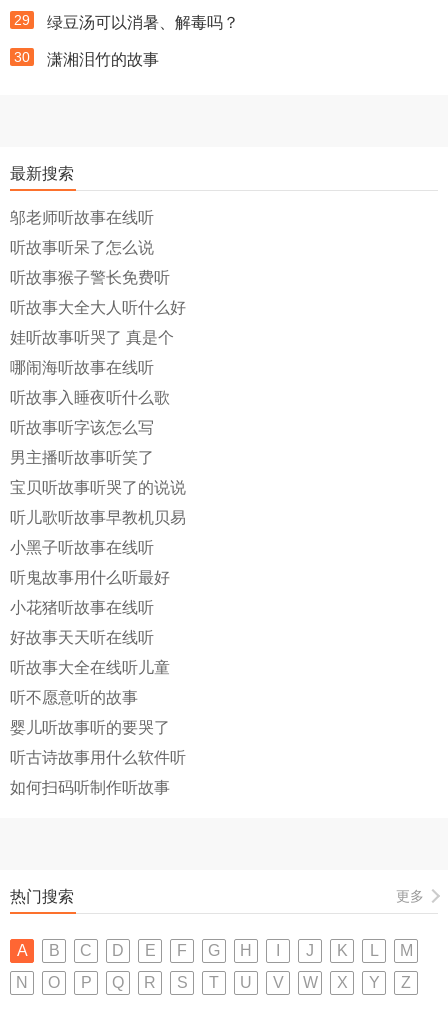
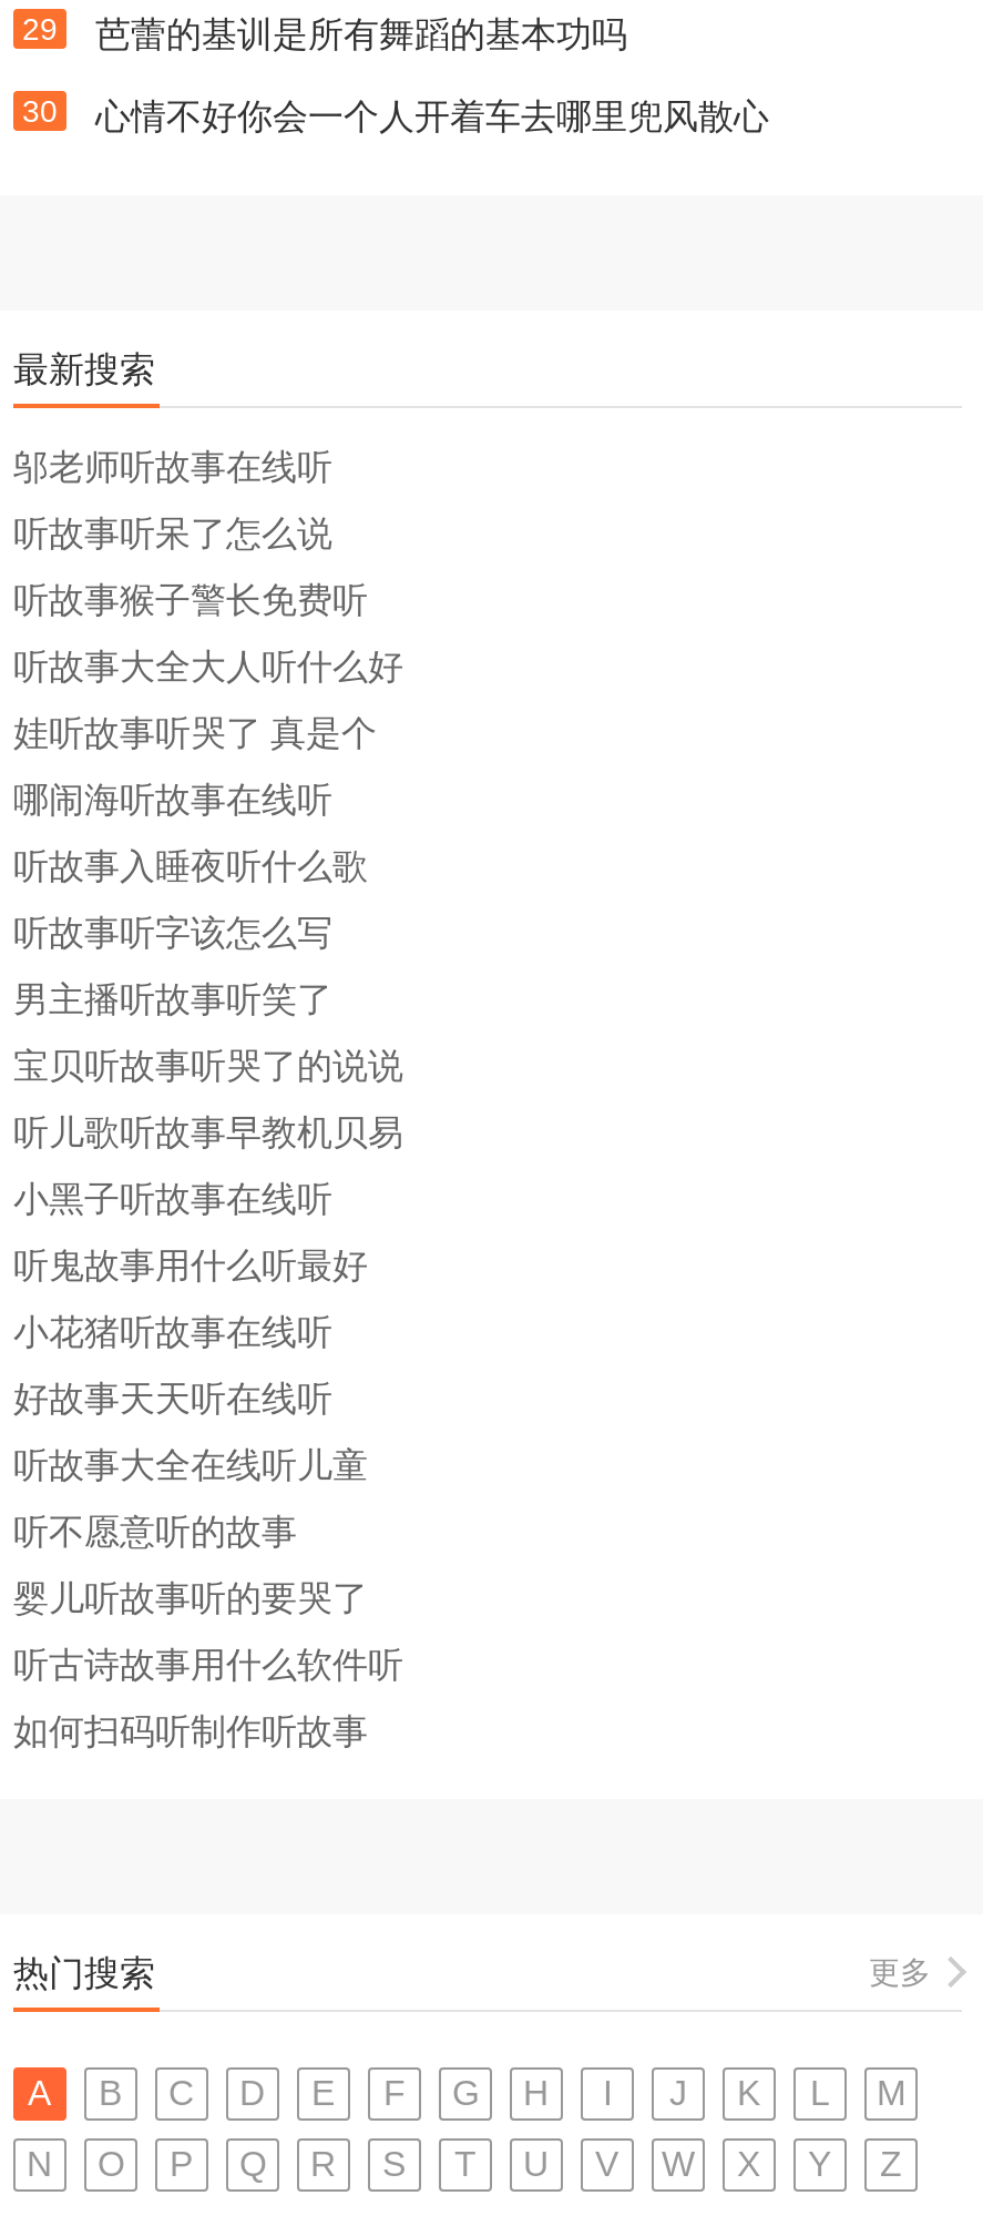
[47,14,239,31] 绿豆汤可以消暑、解毒吗？ -> [95,16,627,53] 芭蕾的基训是所有舞蹈的基本功吗
[47,51,159,68] 潇湘泪竹的故事 -> [95,98,769,135] 心情不好你会一个人开着车去哪里兜风散心

